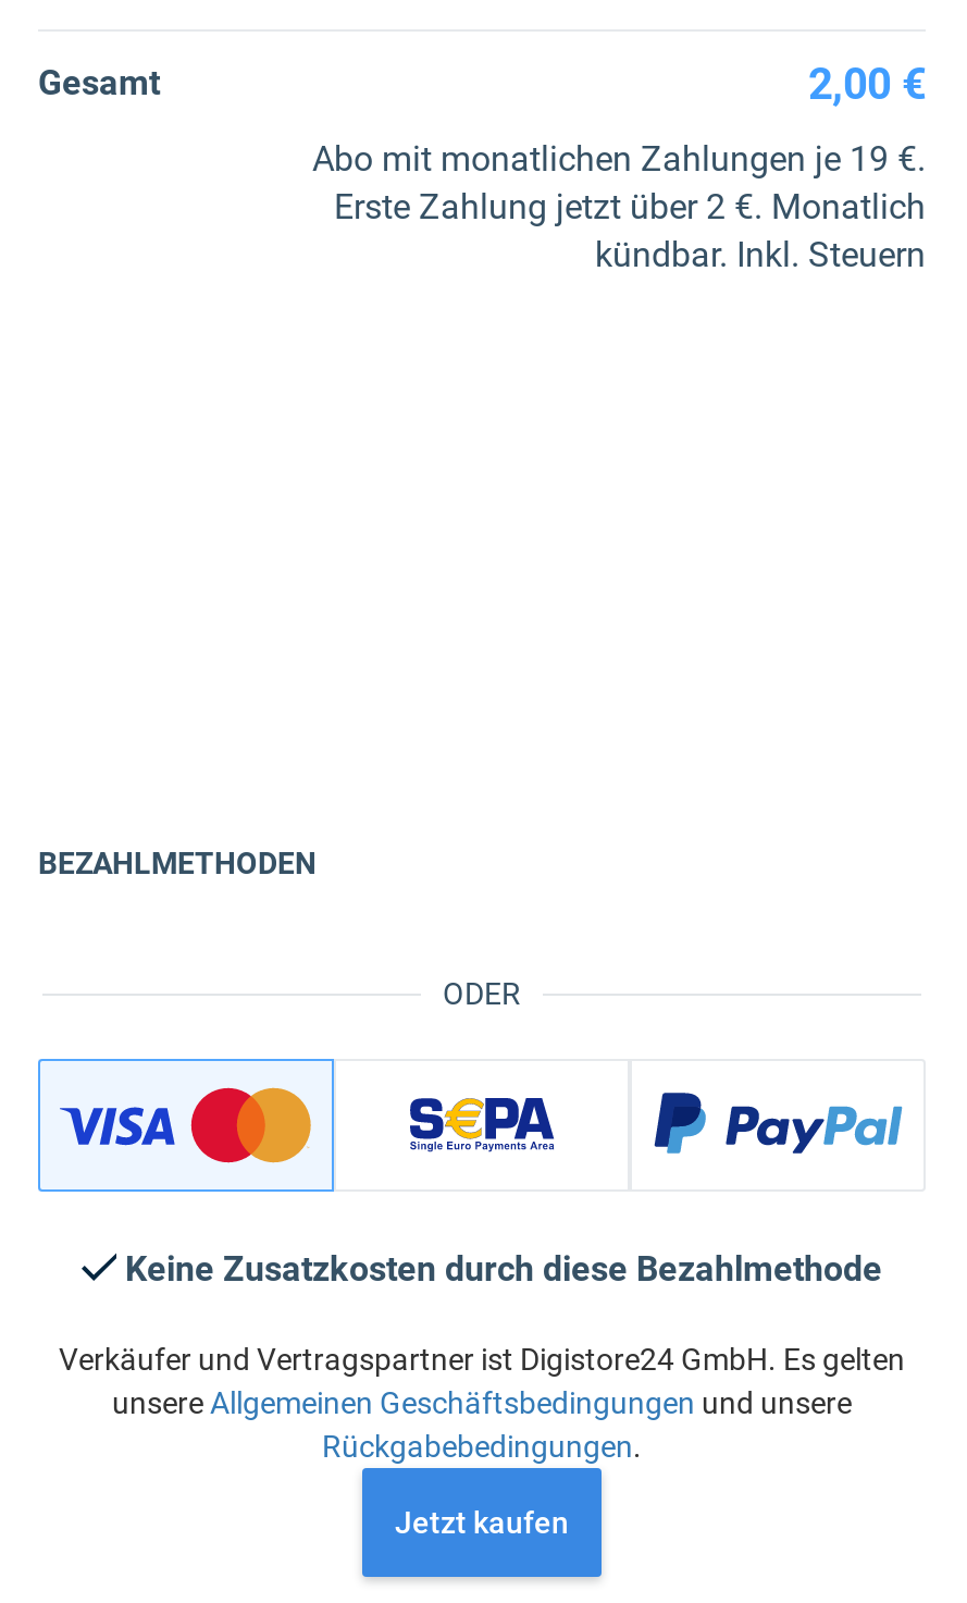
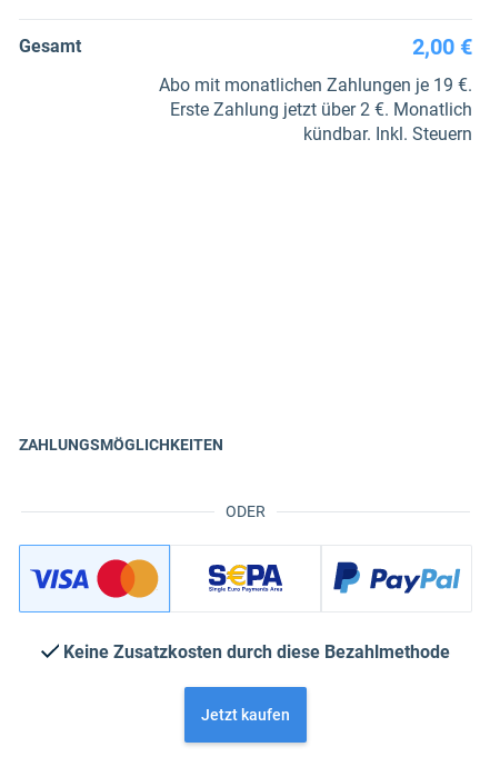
[38,846,317,880] BEZAHLMETHODEN -> [19,436,223,454] ZAHLUNGSMÖGLICHKEITEN
[59,1342,905,1464] Verkäufer und Vertragspartner ist Digistore24 GmbH. Es gelten | unsere Allgemeinen Geschäftsbedingungen und unsere | Rückgabebedingungen. -> none

